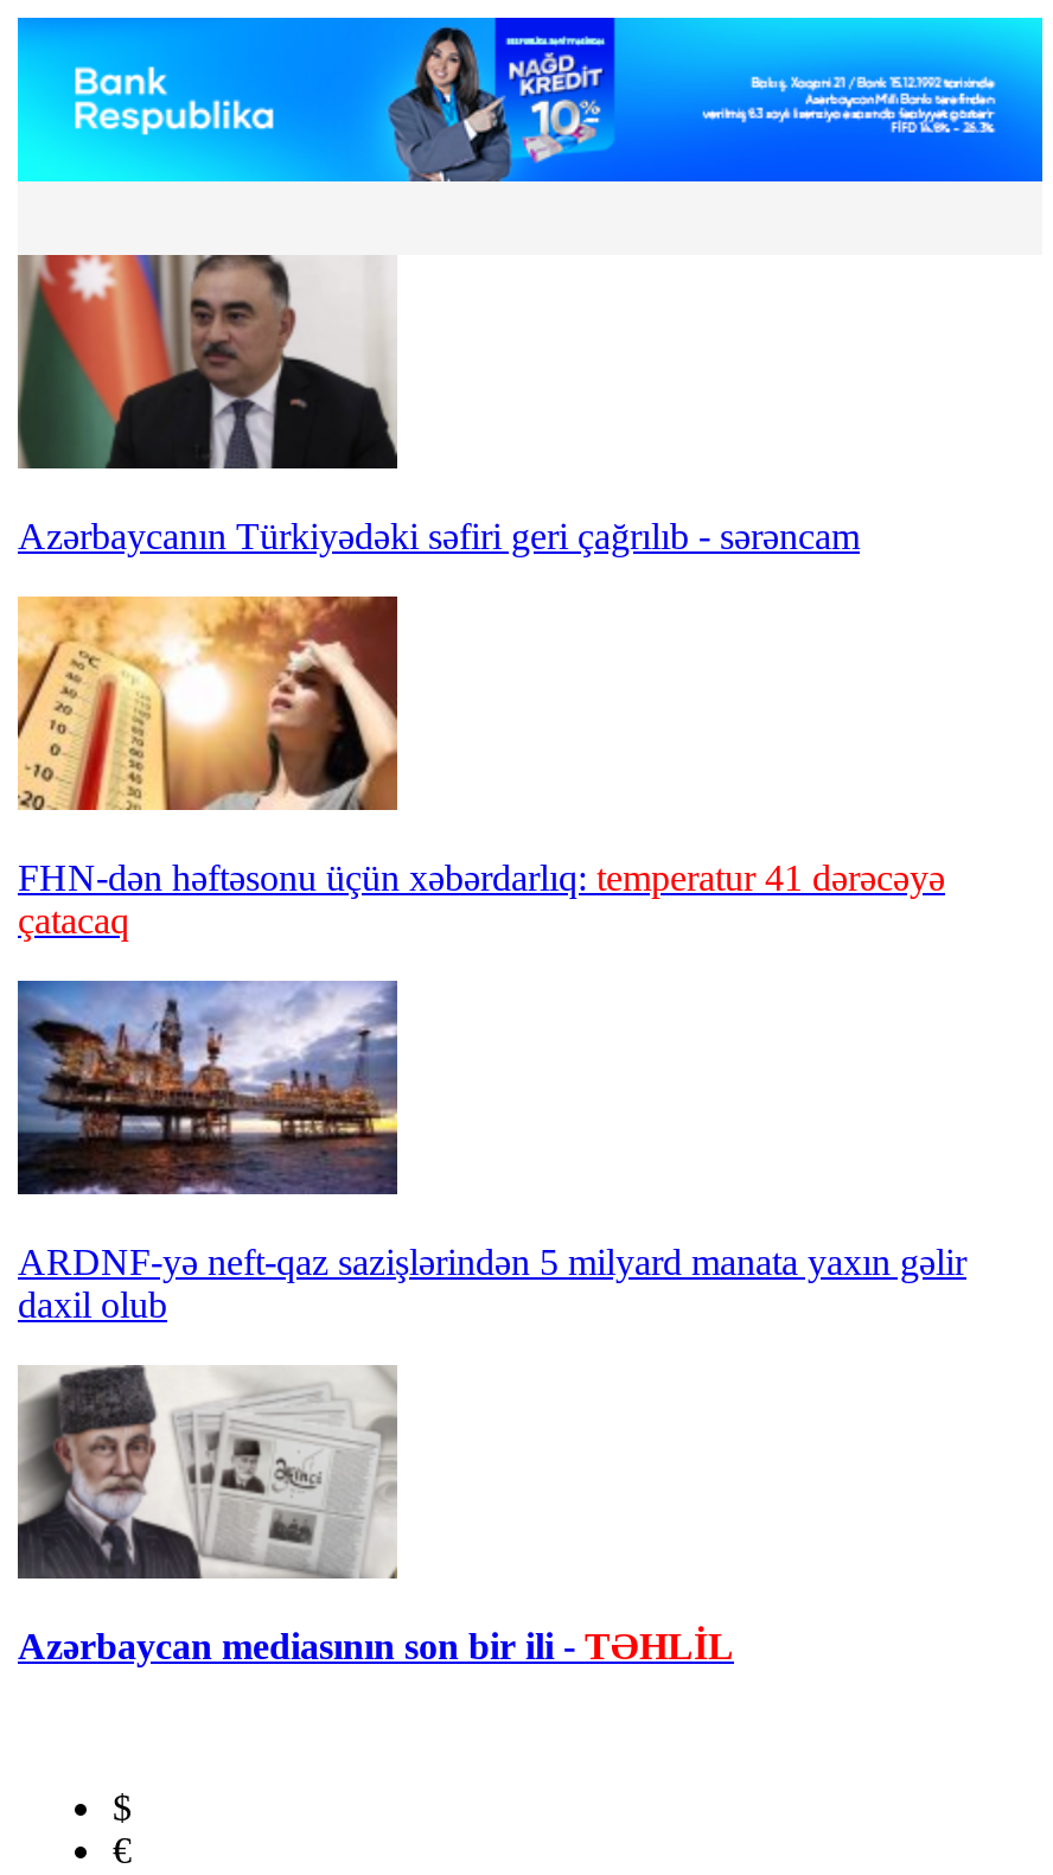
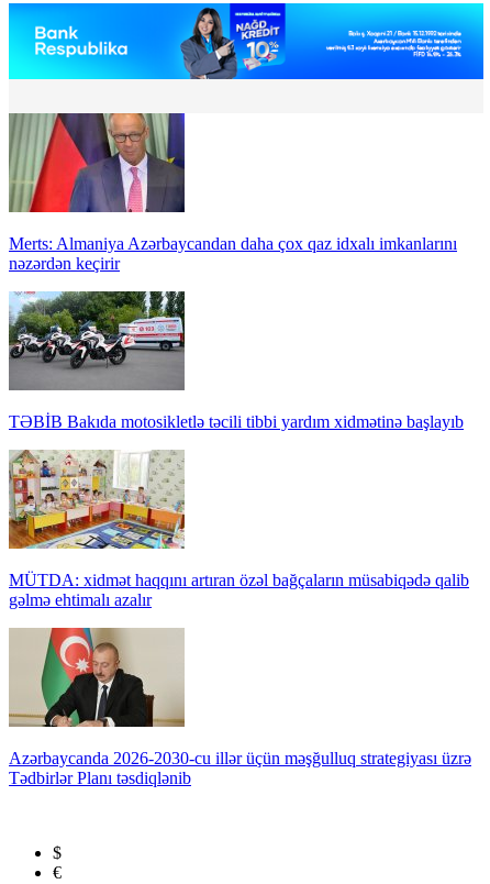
[18,253,860,556] [image] | Azərbaycanın Türkiyədəki səfiri geri çağrılıb - sərəncam -> [9,112,457,273] [image] | Merts: Almaniya Azərbaycandan daha çox qaz idxalı imkanlarını | nəzərdən keçirir
[15,594,945,940] [image] | FHN-dən həftəsonu üçün xəbərdarlıq: temperatur 41 dərəcəyə | çatacaq -> [8,290,464,431] [image] | TƏBİB Bakıda motosikletlə təcili tibbi yardım xidmətinə başlayıb
[15,978,966,1325] [image] | ARDNF-yə neft-qaz sazişlərindən 5 milyard manata yaxın gəlir | daxil olub -> [8,450,469,609] [image] | MÜTDA: xidmət haqqını artıran özəl bağçaların müsabiqədə qalib | gəlmə ehtimalı azalır
[15,1365,734,1666] [image] | Azərbaycan mediasının son bir ili - TƏHLİL -> [9,628,471,787] [image] | Azərbaycanda 2026-2030-cu illər üçün məşğulluq strategiyası üzrə | Tədbirlər Planı təsdiqlənib

